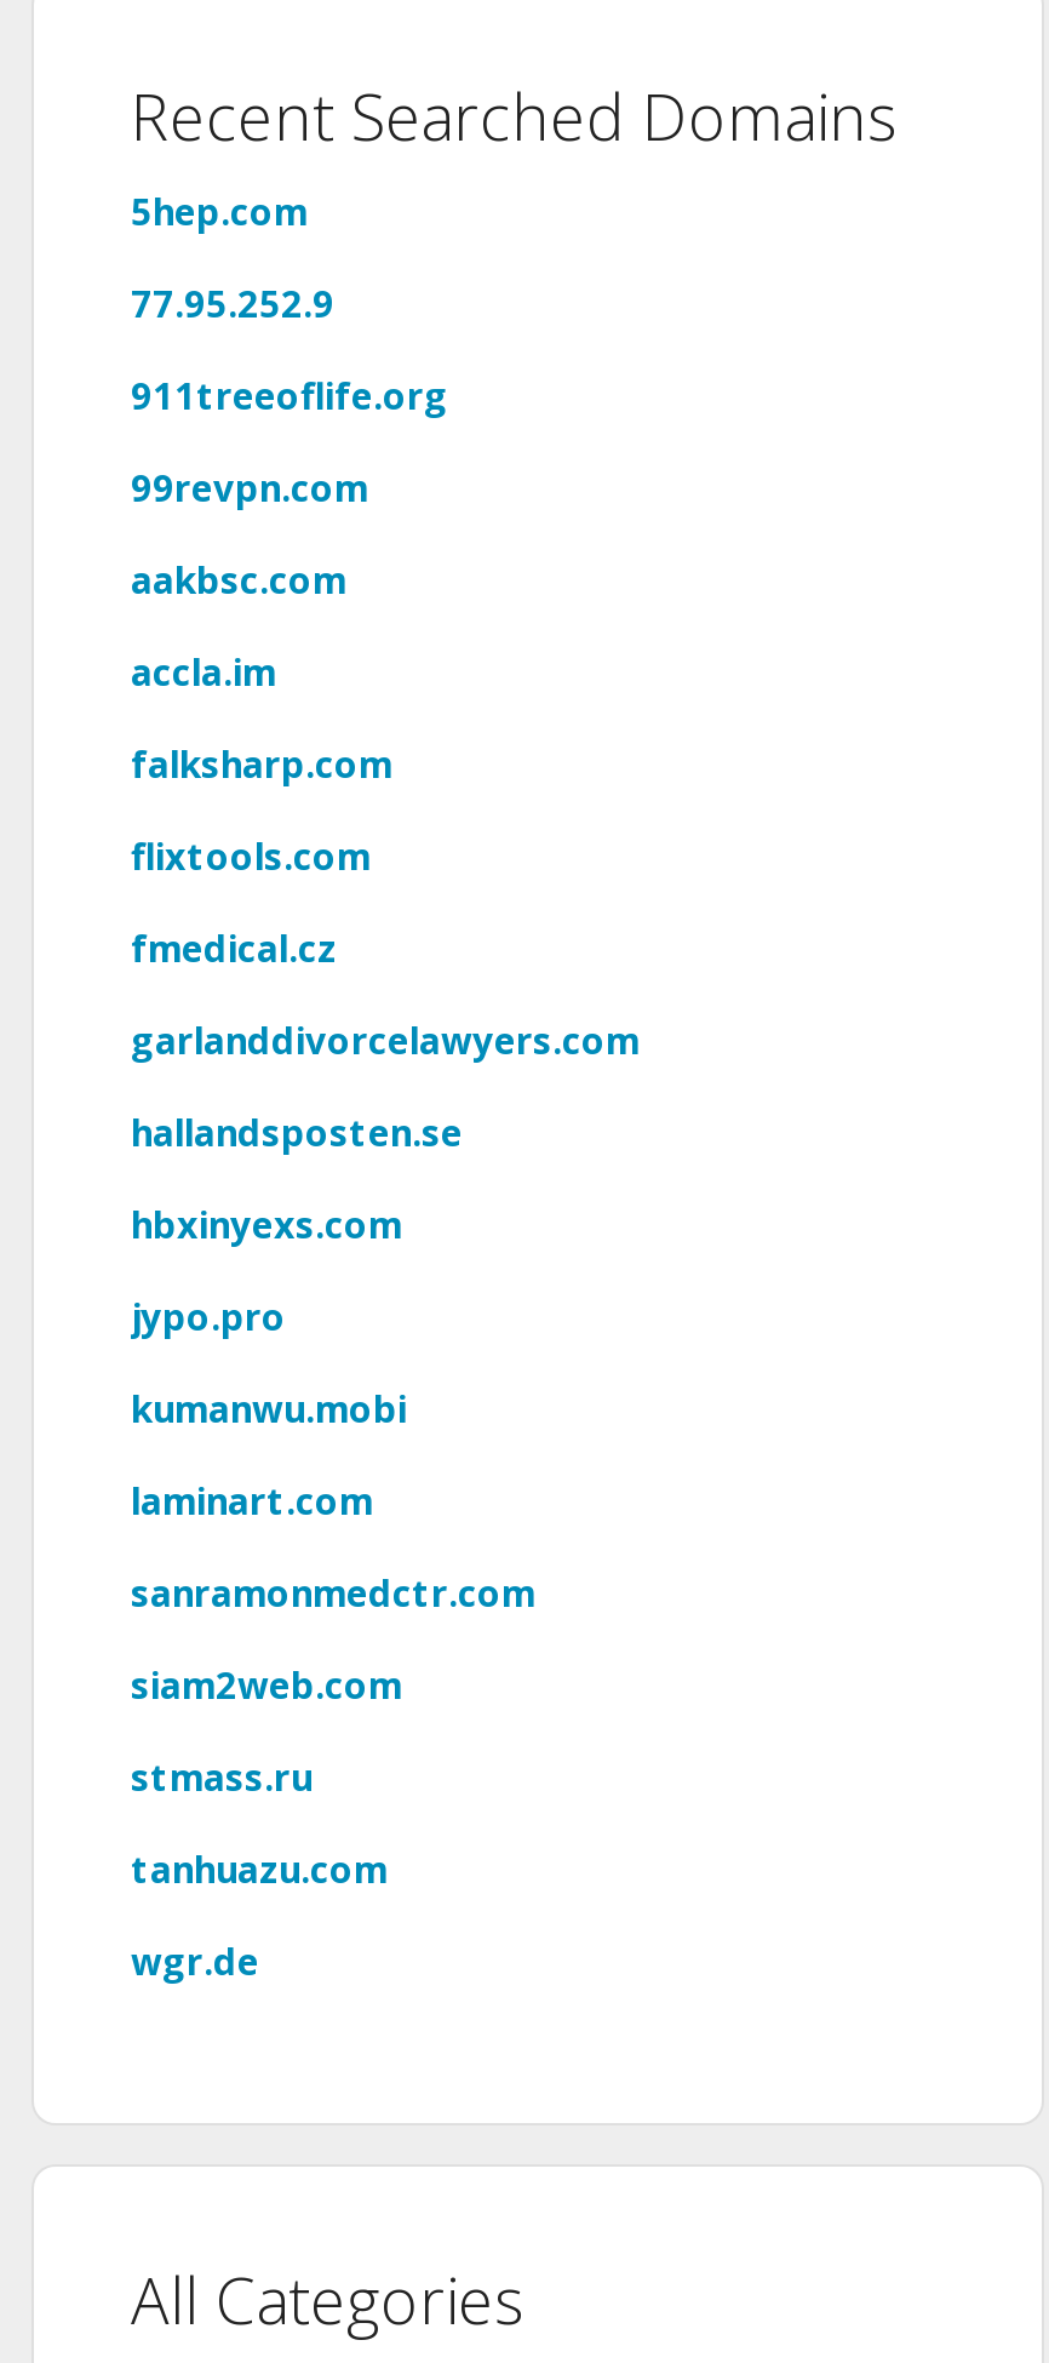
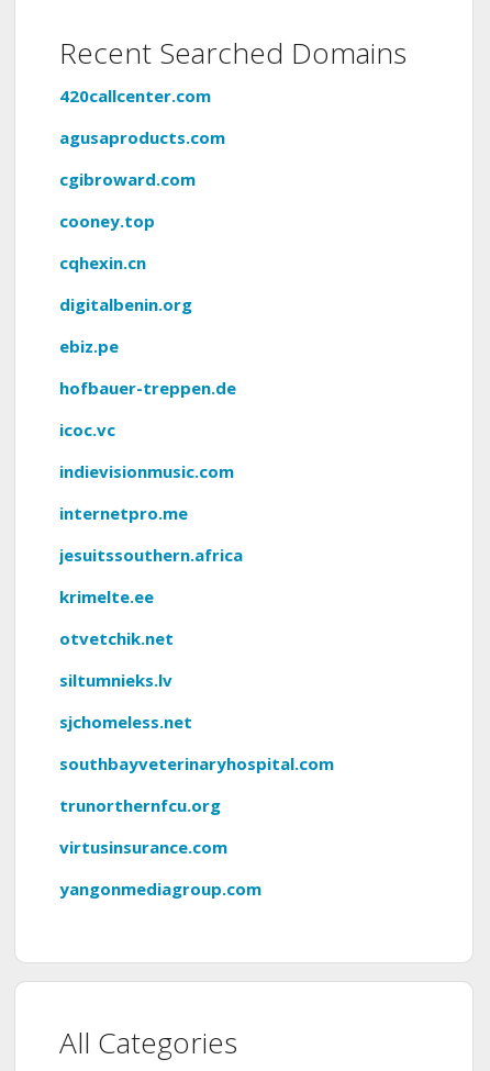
[131,186,308,235] 5hep.com -> [59,84,211,106] 420callcenter.com
[131,278,334,327] 77.95.252.9 -> [59,126,225,148] agusaproducts.com
[131,371,448,419] 911treeoflife.org -> [59,168,196,190] cgibroward.com
[131,463,368,511] 99revpn.com -> [59,210,155,232] cooney.top
[131,555,346,603] aakbsc.com -> [59,251,146,273] cqhexin.cn
[131,647,276,695] accla.im -> [59,293,192,315] digitalbenin.org
[131,739,392,787] falksharp.com -> [59,335,119,357] ebiz.pe
[131,831,371,880] flixtools.com -> [59,377,236,399] hofbauer-treppen.de
[131,923,337,972] fmedical.cz -> [59,418,115,440] icoc.vc
[131,1015,640,1064] garlanddivorcelawyers.com -> [59,460,234,482] indievisionmusic.com
[131,1107,463,1156] hallandsposten.se -> [59,502,188,524] internetpro.me
[131,1199,402,1248] hbxinyexs.com -> [59,544,243,566] jesuitssouthern.africa
[131,1292,286,1340] jypo.pro -> [59,585,154,607] krimelte.ee
[131,1384,407,1432] kumanwu.mobi -> [59,627,174,649] otvetchik.net
[131,1476,373,1524] laminart.com -> [59,669,172,691] siltumnieks.lv
[131,1568,535,1616] sanramonmedctr.com -> [59,711,192,733] sjchomeless.net
[131,1660,402,1708] siam2web.com -> [59,752,334,774] southbayveterinaryhospital.com
[131,1752,313,1800] stmass.ru -> [59,794,221,816] trunorthernfcu.org
[131,1844,388,1893] tanhuazu.com -> [59,836,227,858] virtusinsurance.com
[131,1936,259,1985] wgr.de -> [59,878,261,900] yangonmediagroup.com

